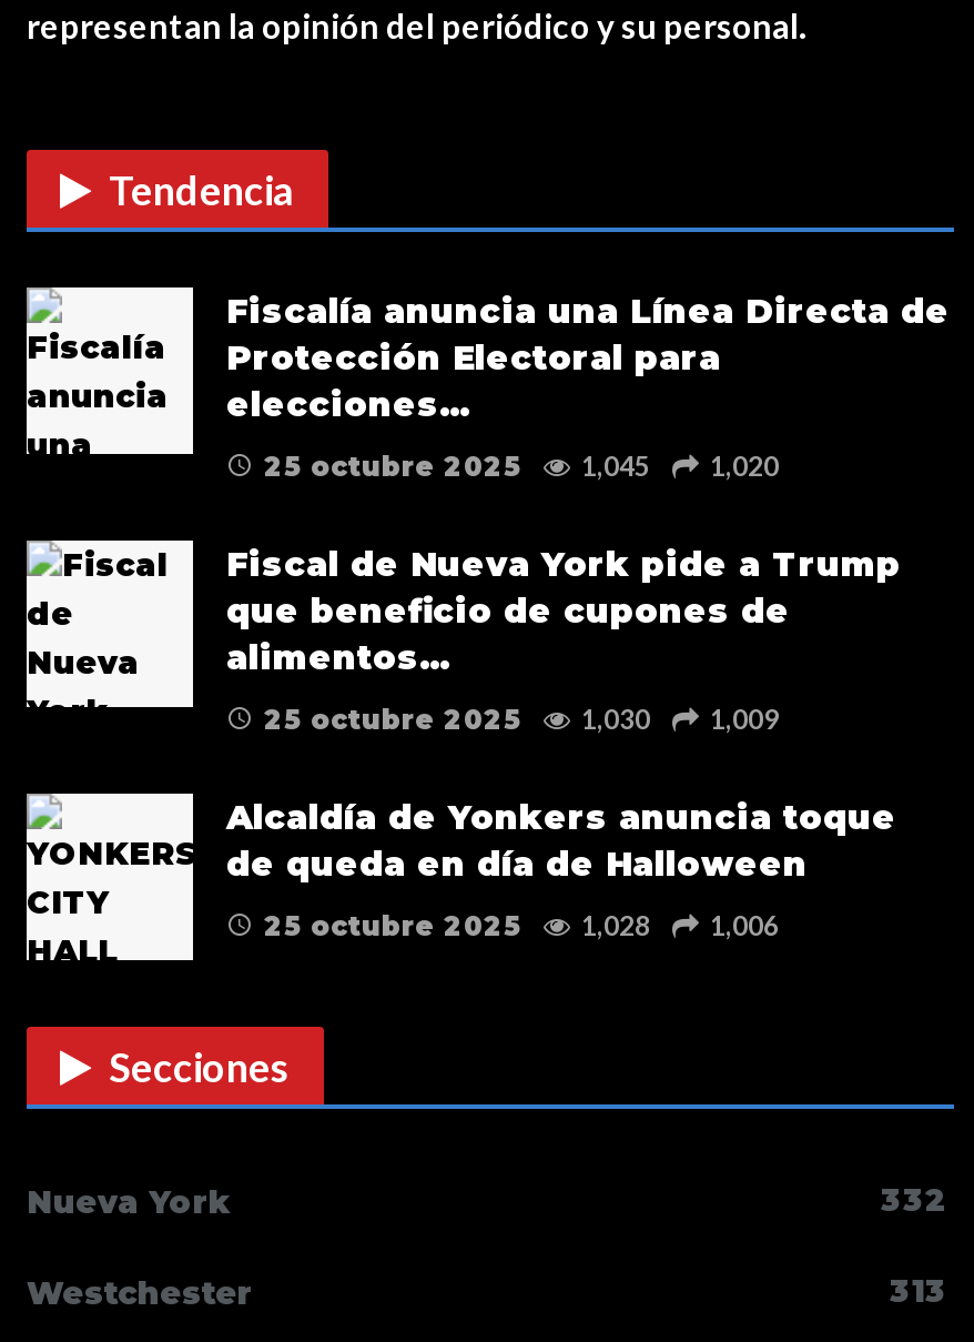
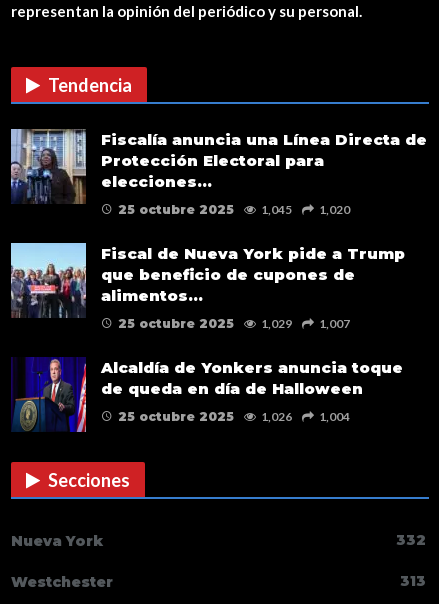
[24,286,195,457] [image] -> [10,128,87,205] [image]
[24,537,195,710] [image] -> [10,242,87,319] [image]
[581,702,650,735] 1,030 -> [261,316,292,331] 1,029
[710,702,779,735] 1,009 -> [319,316,350,331] 1,007
[24,790,195,963] [image] -> [11,356,87,433] [image]
[581,908,650,942] 1,028 -> [261,409,292,424] 1,026
[710,908,779,942] 1,006 -> [319,409,350,424] 1,004

